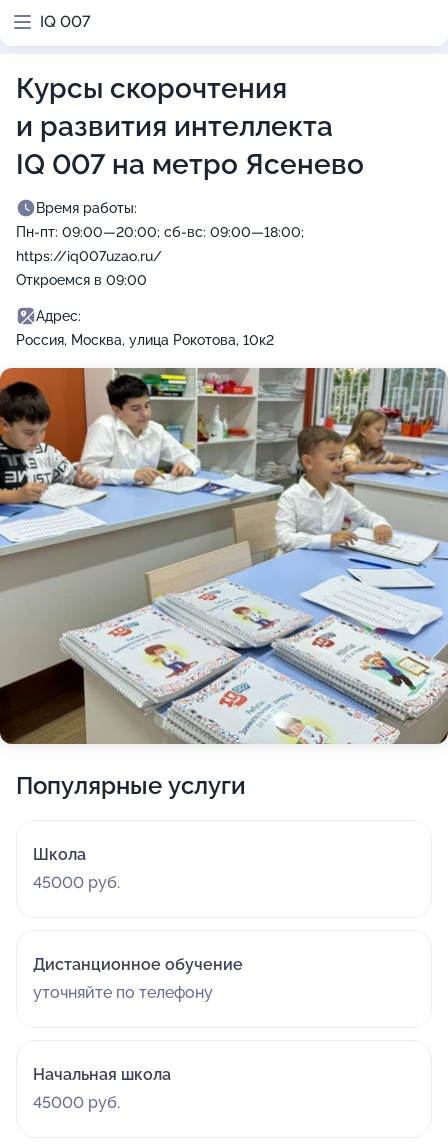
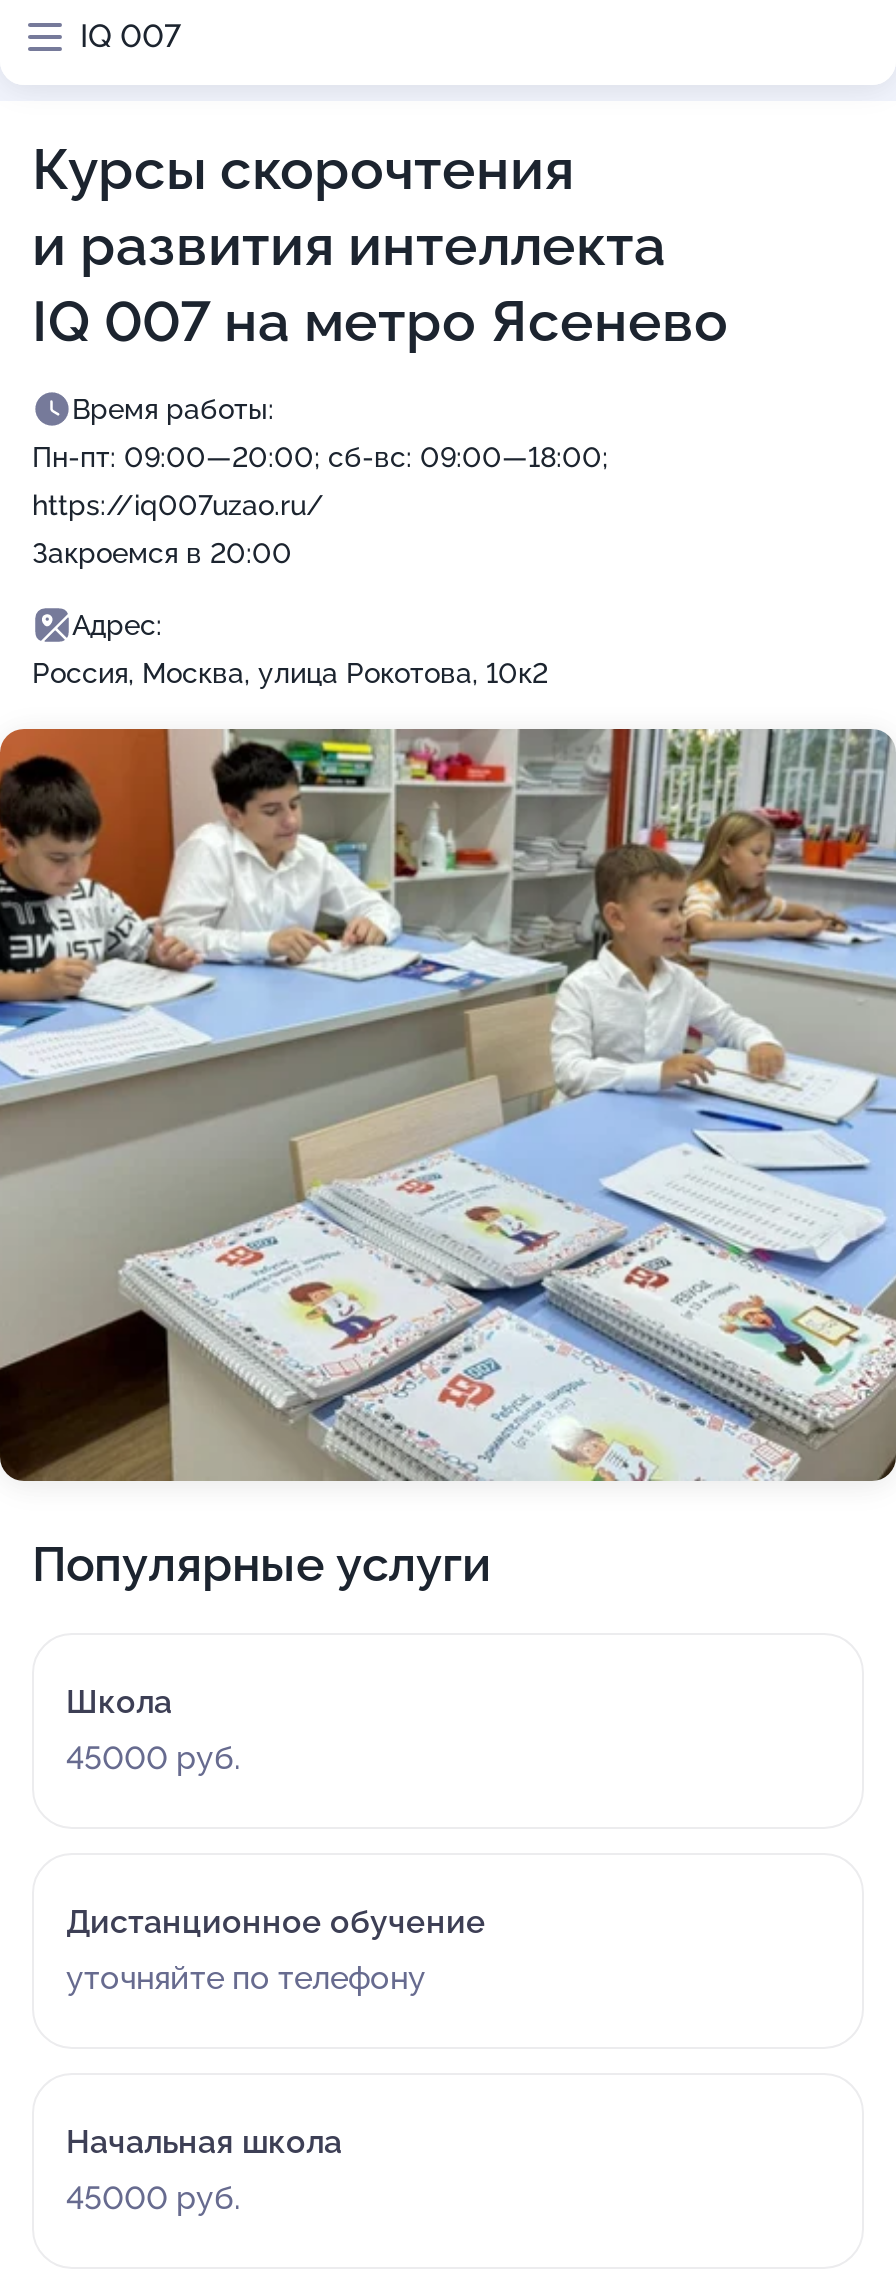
[16,272,147,288] Откроемся в 09:00 -> [32,537,292,569] Закроемся в 20:00

